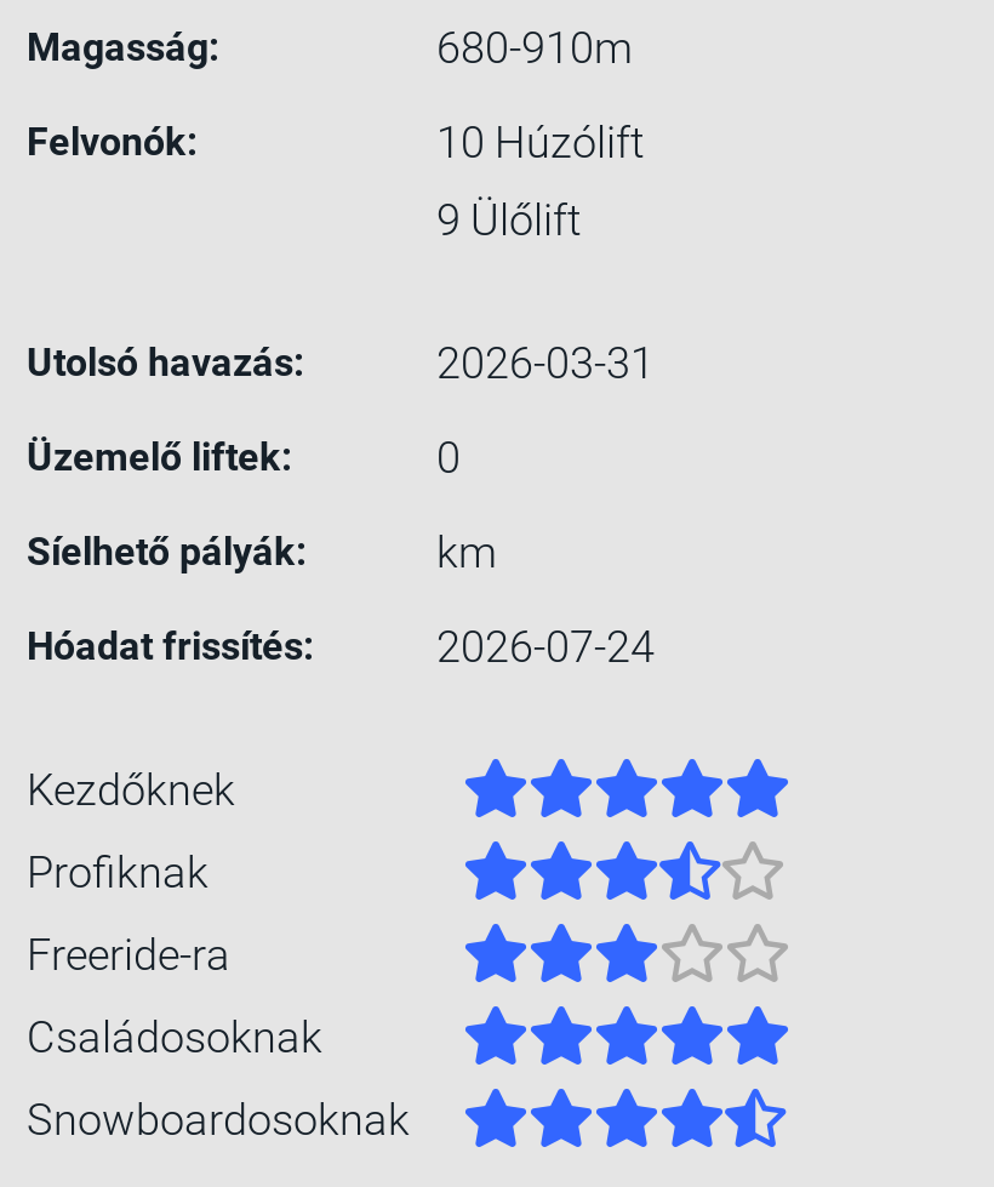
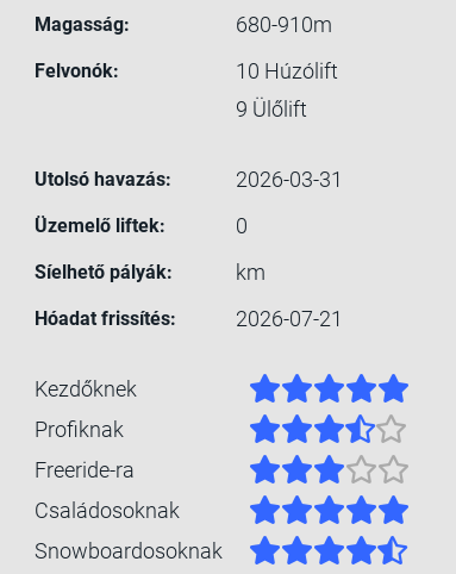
[436,620,655,670] 2026-07-24 -> [236,305,343,330] 2026-07-21

